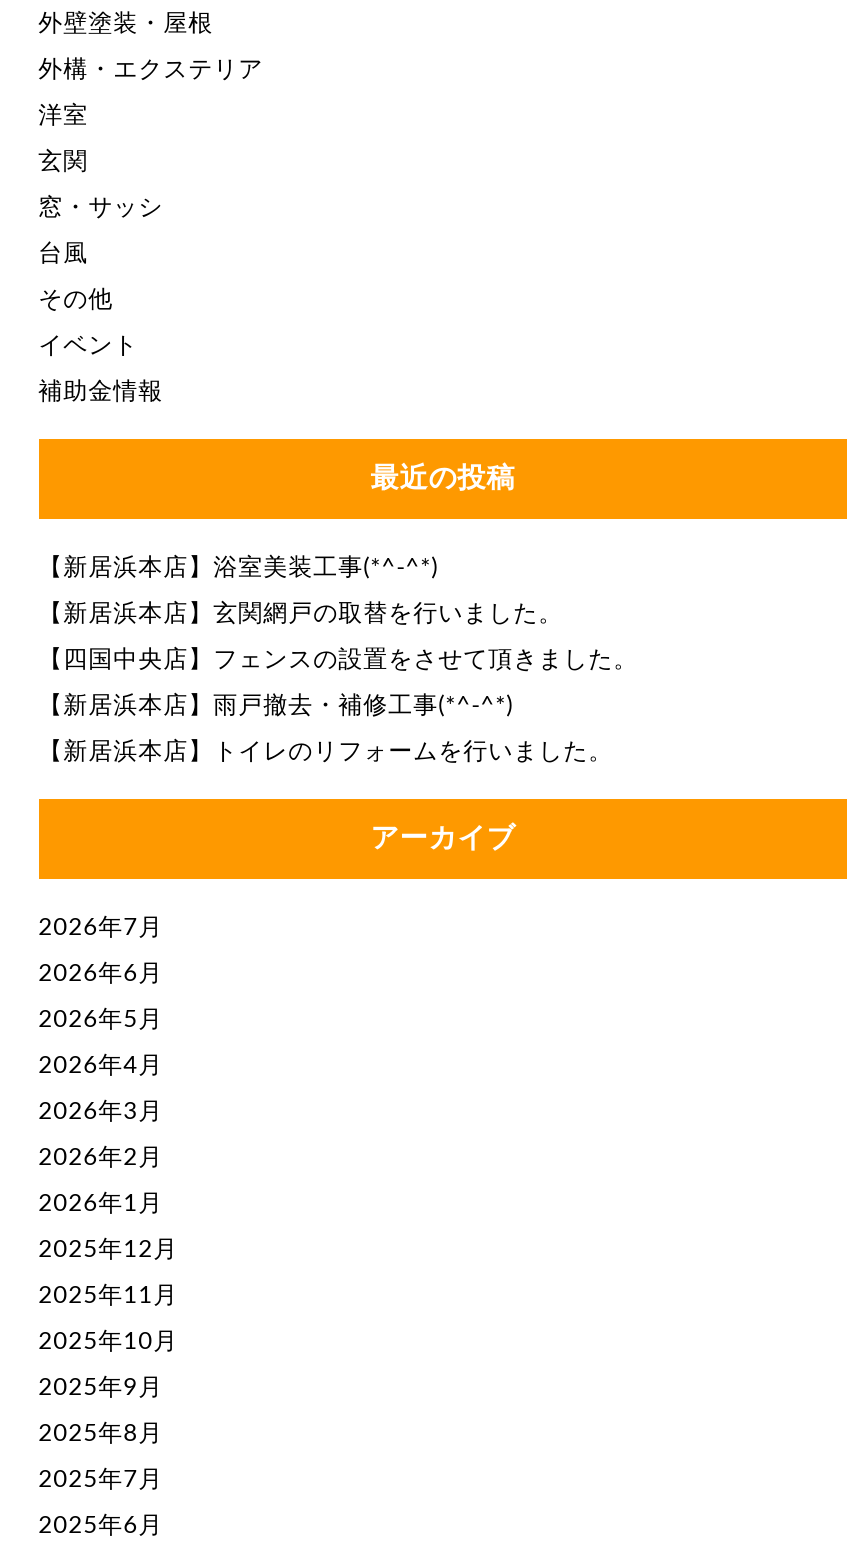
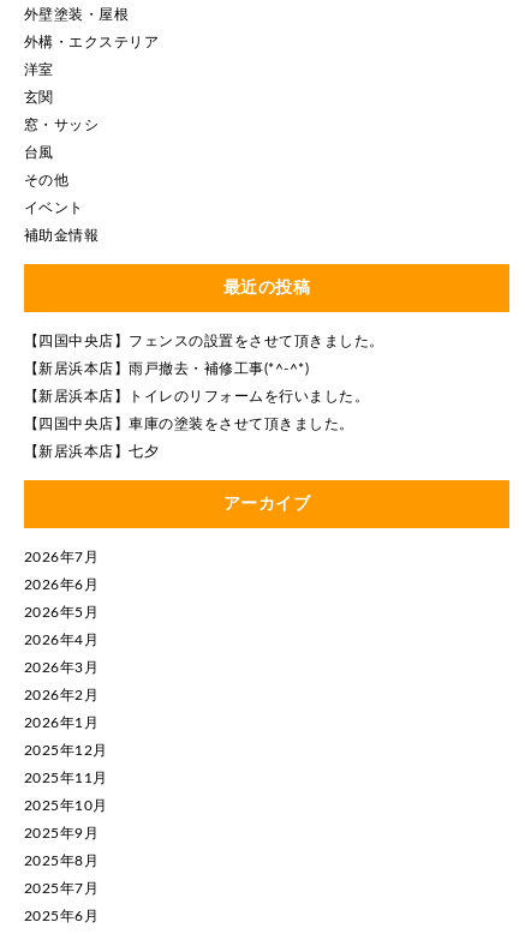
[38,556,563,626] 【新居浜本店】浴室美装工事(*^-^*) | 【新居浜本店】玄関網戸の取替を行いました。 -> none
moved [38,648,638,764] -> [24,334,384,404]: 【四国中央店】フェンスの設置をさせて頂きました。 | 【新居浜本店】雨戸撤去・補修工事(*^-^*) | 【新居浜本店】トイレのリフォームを行いました。
none -> [24,417,354,459] 【四国中央店】車庫の塗装をさせて頂きました。 | 【新居浜本店】七夕

